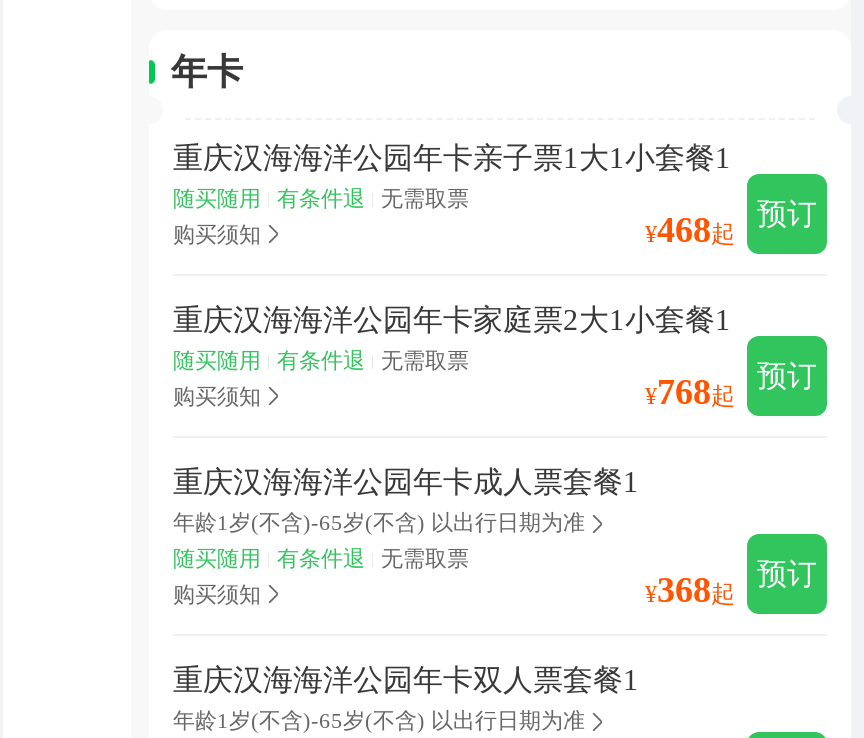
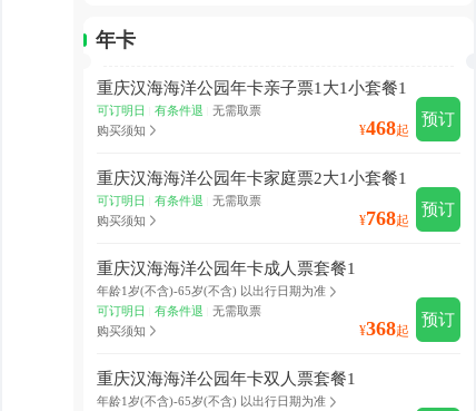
[173,186,261,210] 随买随用 -> [97,104,146,117] 可订明日
[173,348,261,372] 随买随用 -> [97,194,146,207] 可订明日
[173,546,261,570] 随买随用 -> [97,304,146,318] 可订明日

